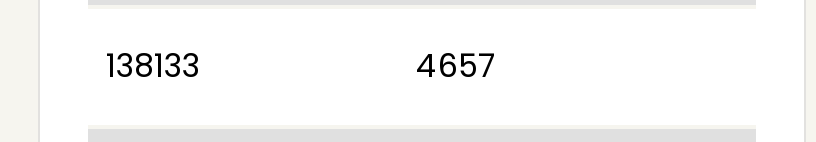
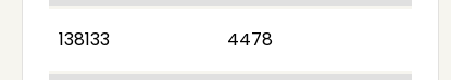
[416,43,498,89] 4657 -> [227,27,273,52] 4478

